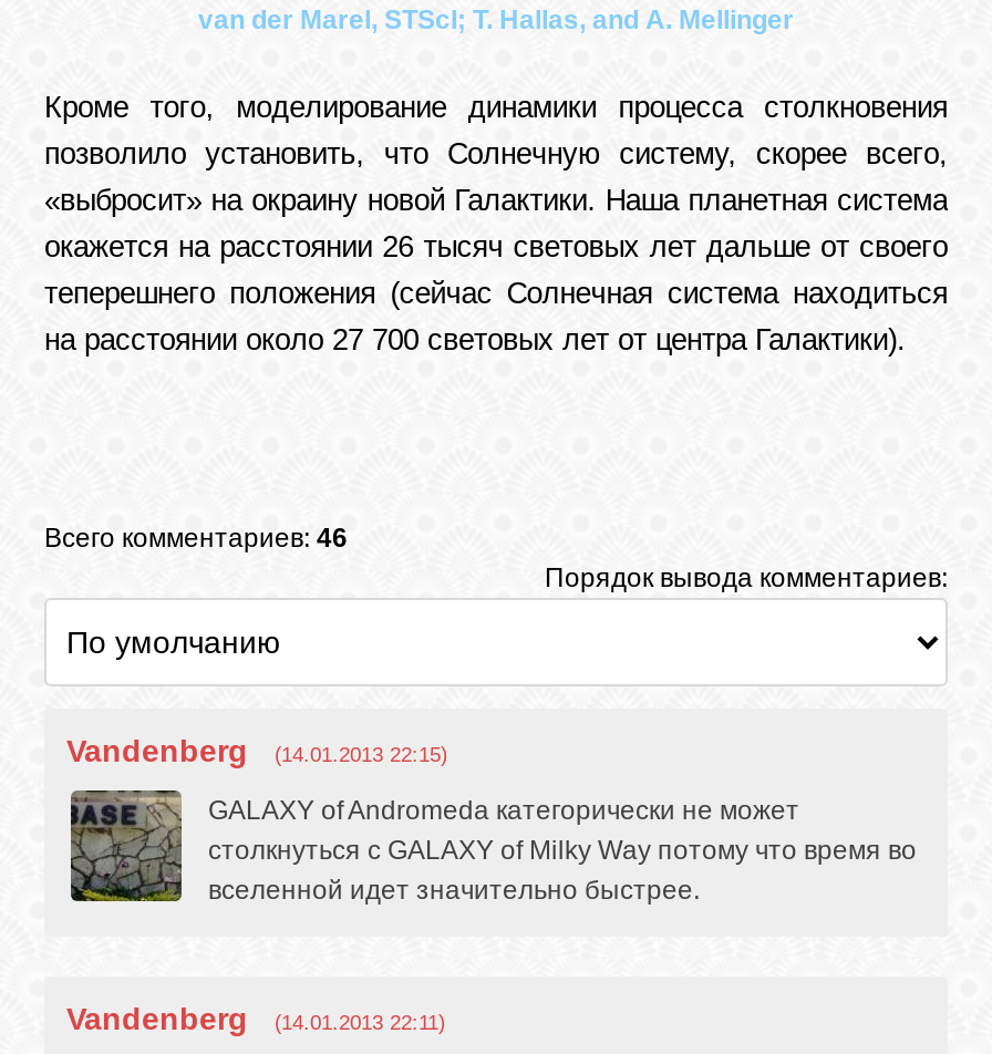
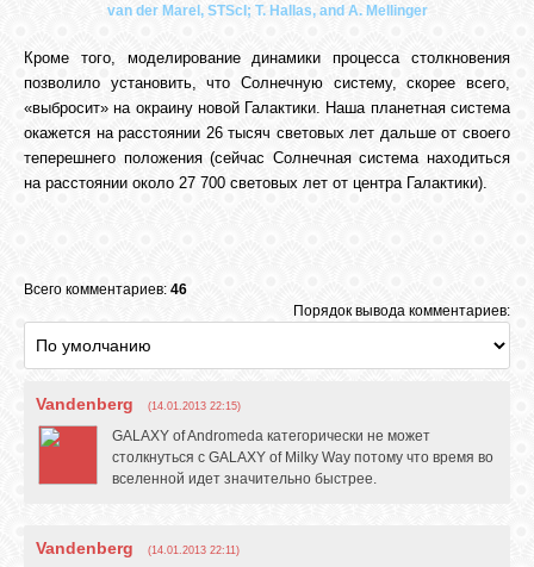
[69,788,184,903] [image] -> [38,425,98,485] [image]

